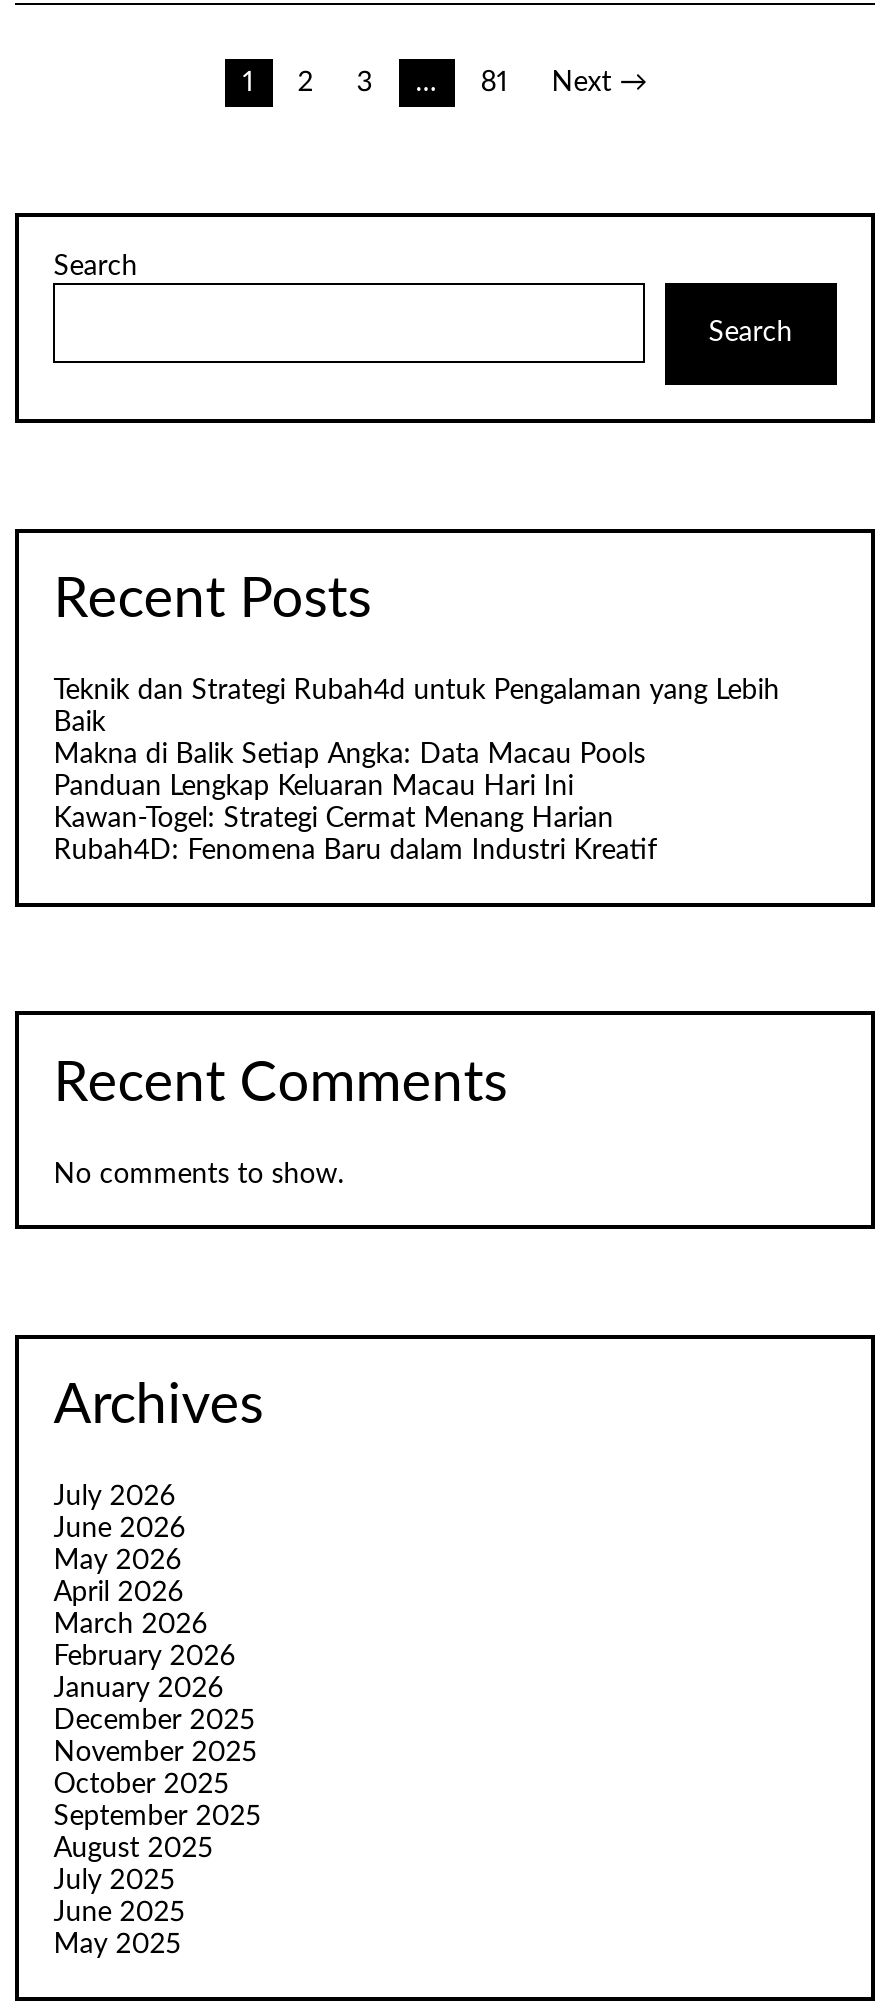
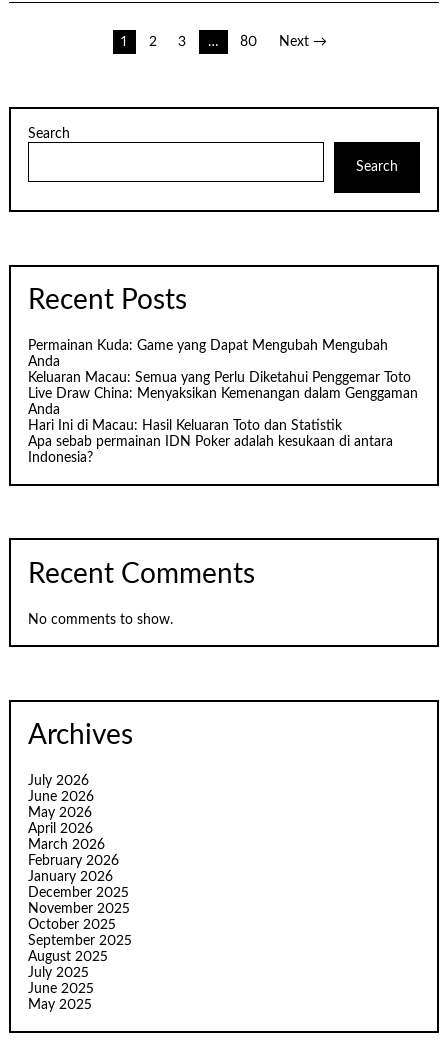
[481,69,509,97] 81 -> [240,35,257,49] 80
[53,678,779,866] Teknik dan Strategi Rubah4d untuk Pengalaman yang Lebih | Baik | Makna di Balik Setiap Angka: Data Macau Pools | Panduan Lengkap Keluaran Macau Hari Ini | Kawan-Togel: Strategi Cermat Menang Harian | Rubah4D: Fenomena Baru dalam Industri Kreatif -> [28,339,418,465] Permainan Kuda: Game yang Dapat Mengubah Mengubah | Anda | Keluaran Macau: Semua yang Perlu Diketahui Penggemar Toto | Live Draw China: Menyaksikan Kemenangan dalam Genggaman | Anda | Hari Ini di Macau: Hasil Keluaran Toto dan Statistik | Apa sebab permainan IDN Poker adalah kesukaan di antara | Indonesia?

